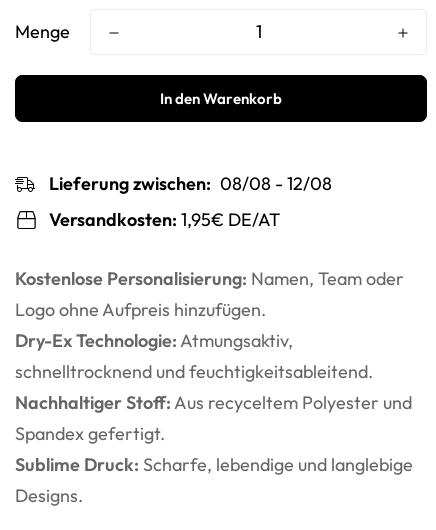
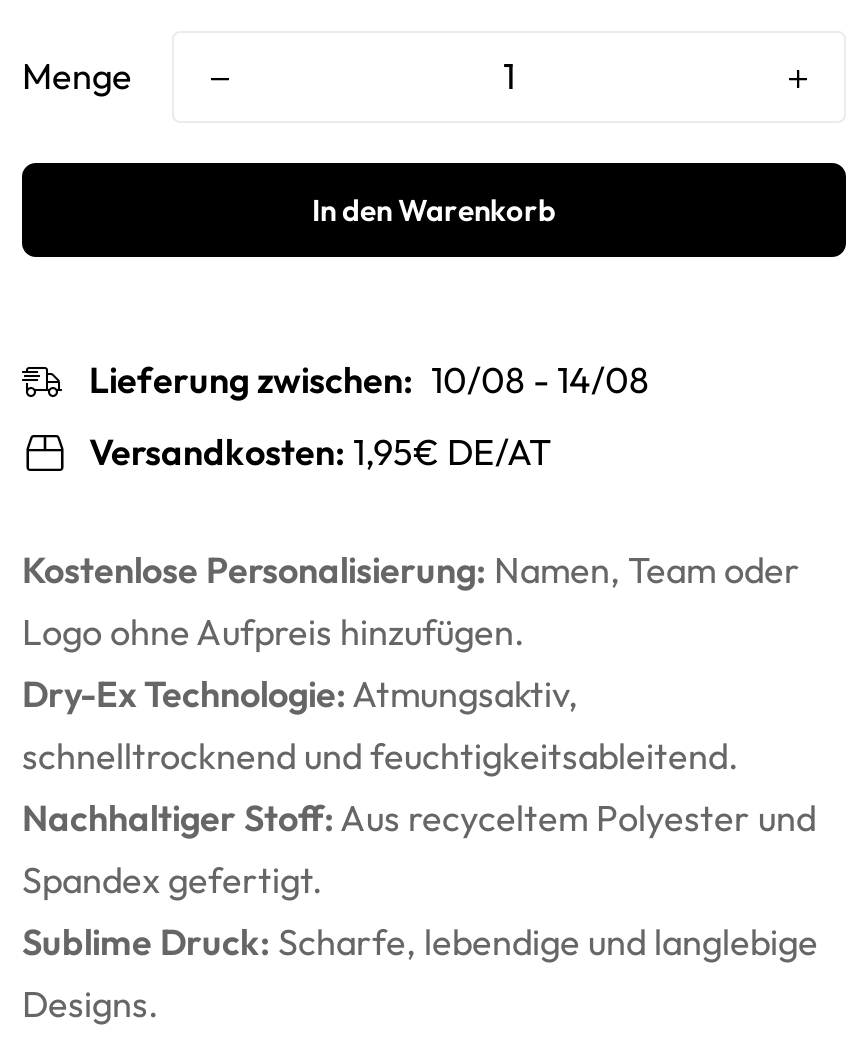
[48,172,331,195] Lieferung zwischen: 08/08 - 12/08 -> [89,357,649,403] Lieferung zwischen: 10/08 - 14/08

